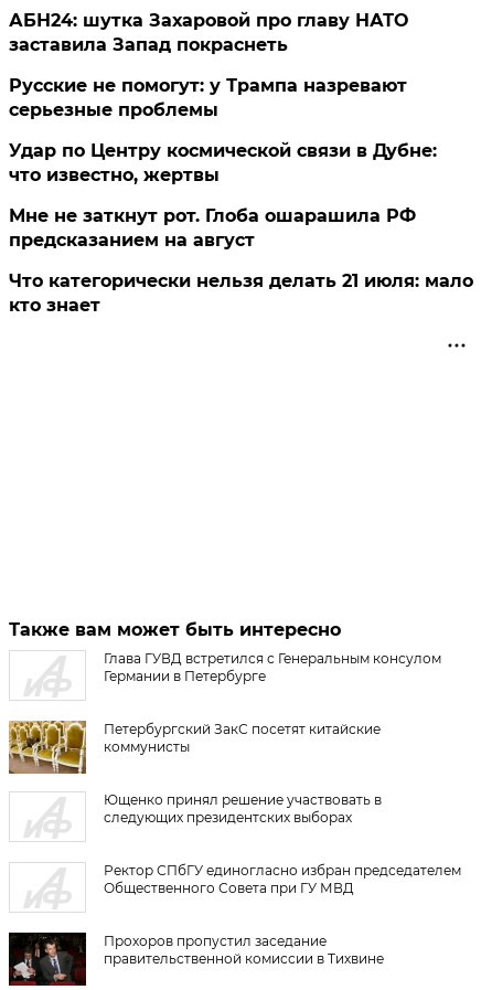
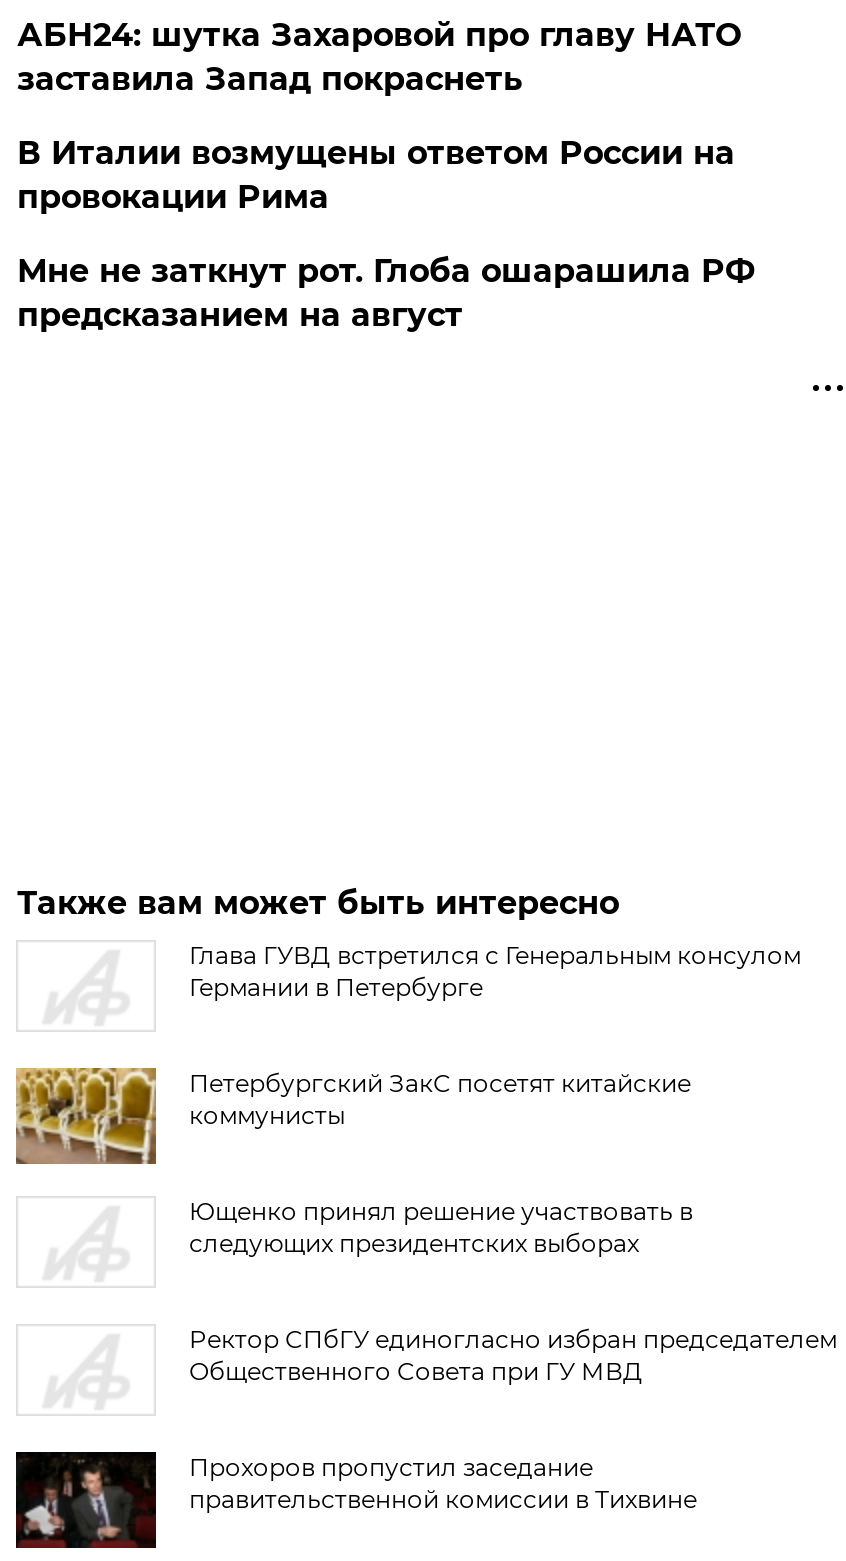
[9,75,437,185] Русские не помогут: у Трампа назревают | серьезные проблемы | Удар по Центру космической связи в Дубне: | что известно, жертвы -> [17,134,735,216] В Италии возмущены ответом России на | провокации Рима
[9,270,474,316] Что категорически нельзя делать 21 июля: мало | кто знает -> none

